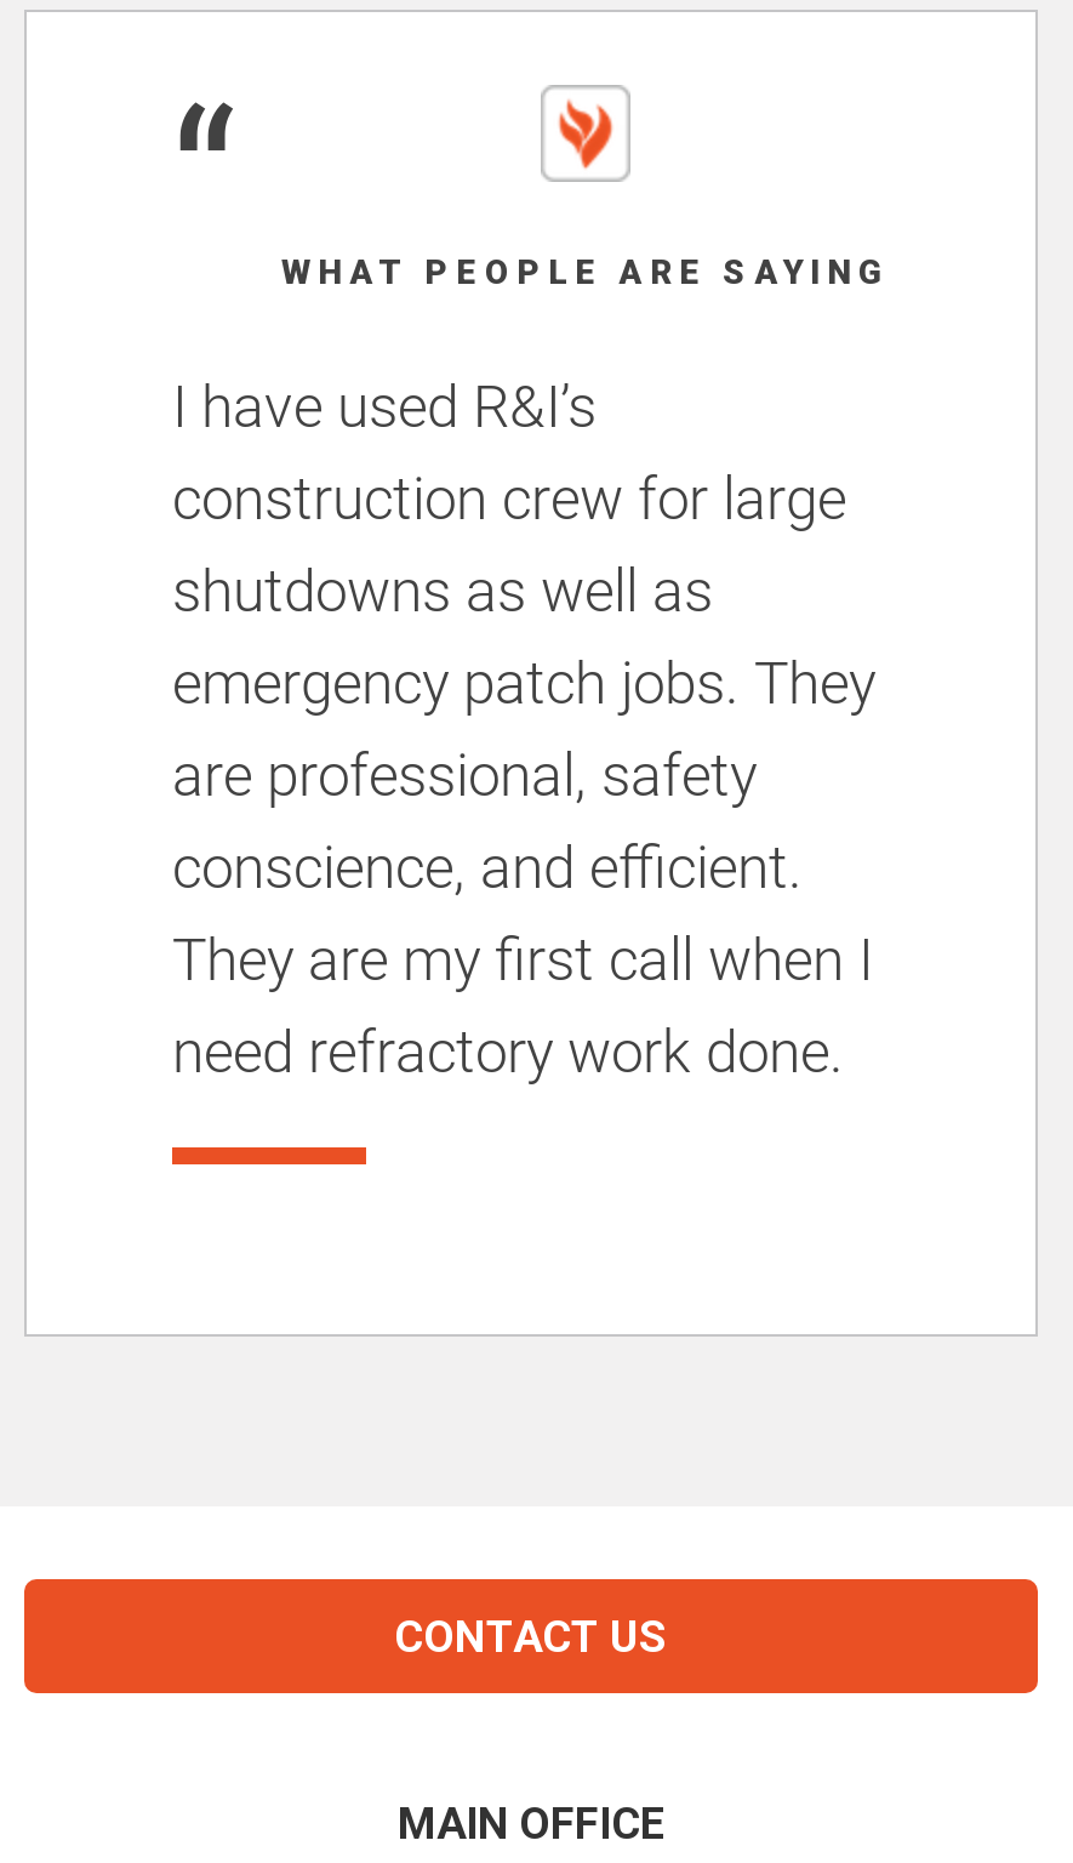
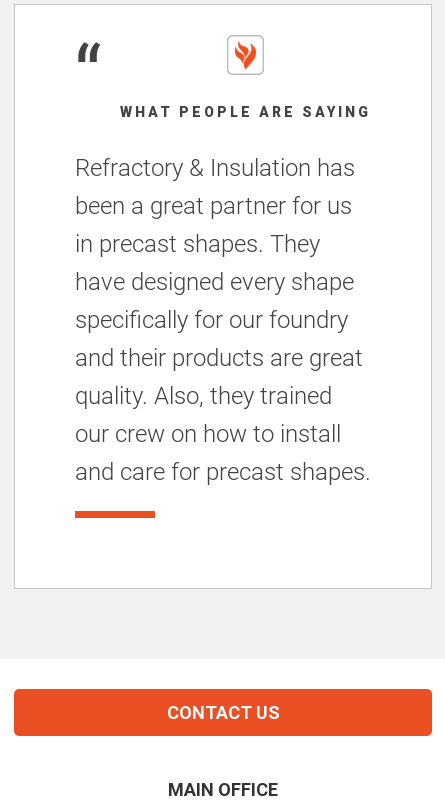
[172,374,875,1087] I have used R&I’s | construction crew for large | shutdowns as well as | emergency patch jobs. They | are professional, safety | conscience, and efficient. | They are my first call when I | need refractory work done. -> [75,154,371,486] Refractory & Insulation has | been a great partner for us | in precast shapes. They | have designed every shape | specifically for our foundry | and their products are great | quality. Also, they trained | our crew on how to install | and care for precast shapes.

